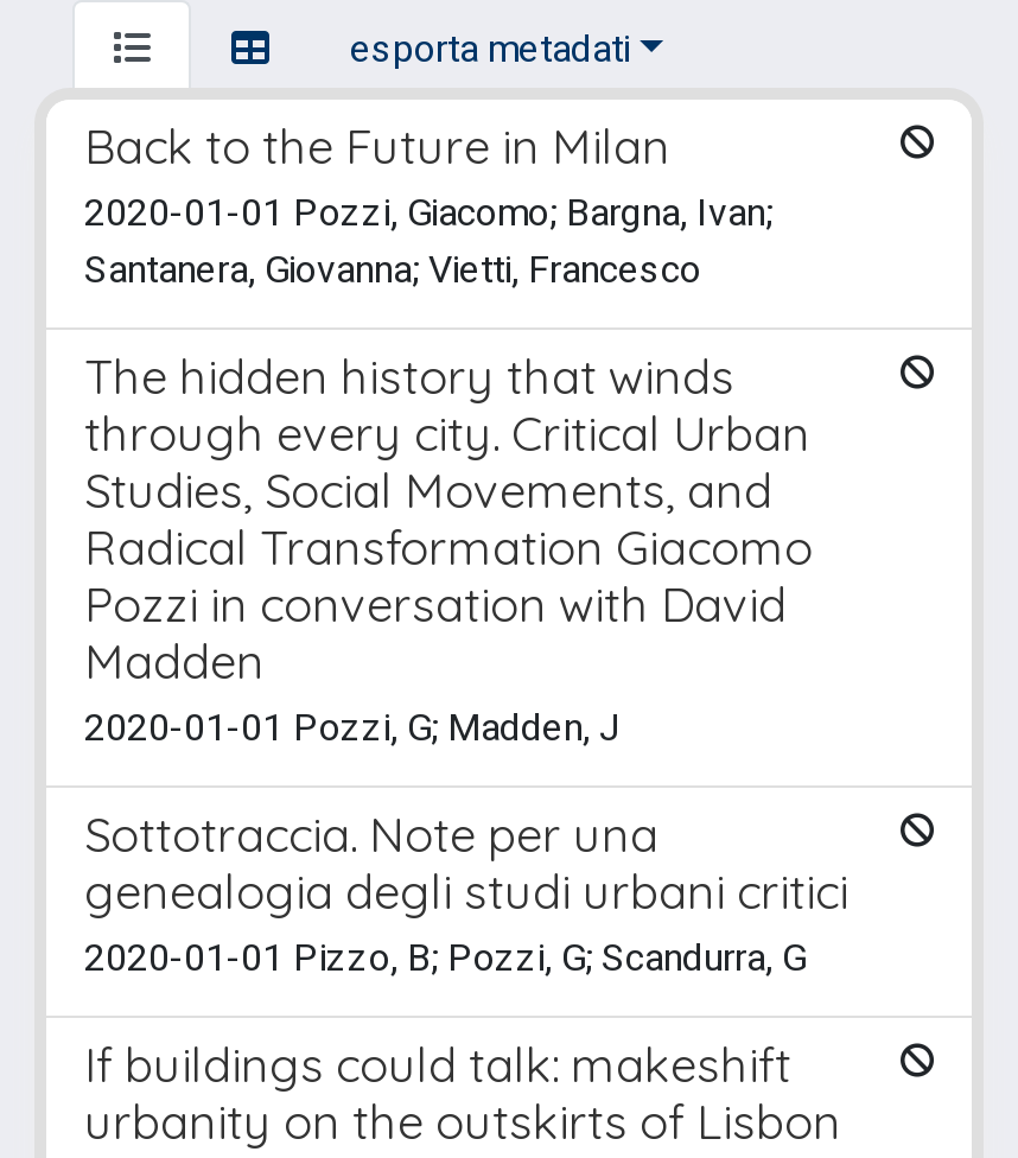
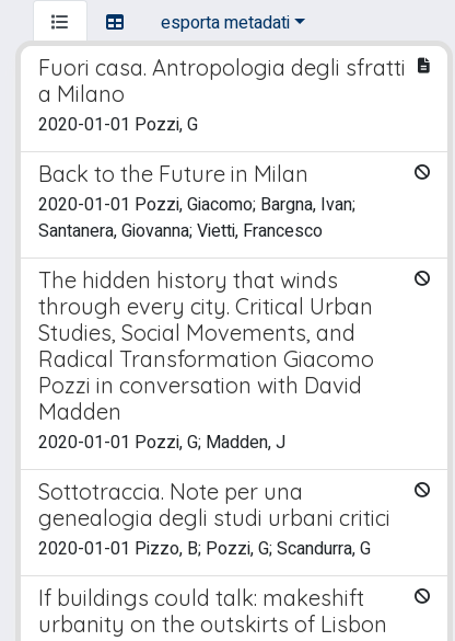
none -> [38,54,406,138] Fuori casa. Antropologia degli sfratti | a Milano | 2020-01-01 Pozzi, G

